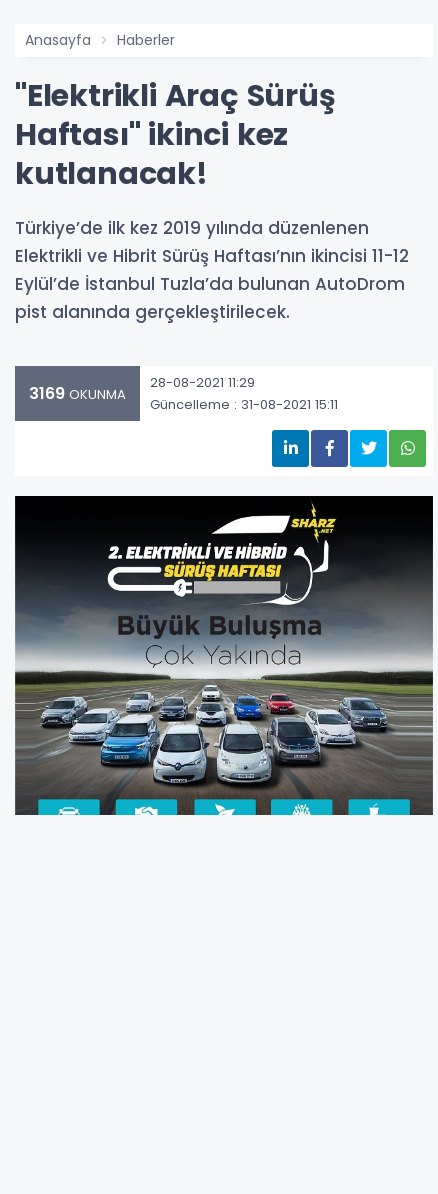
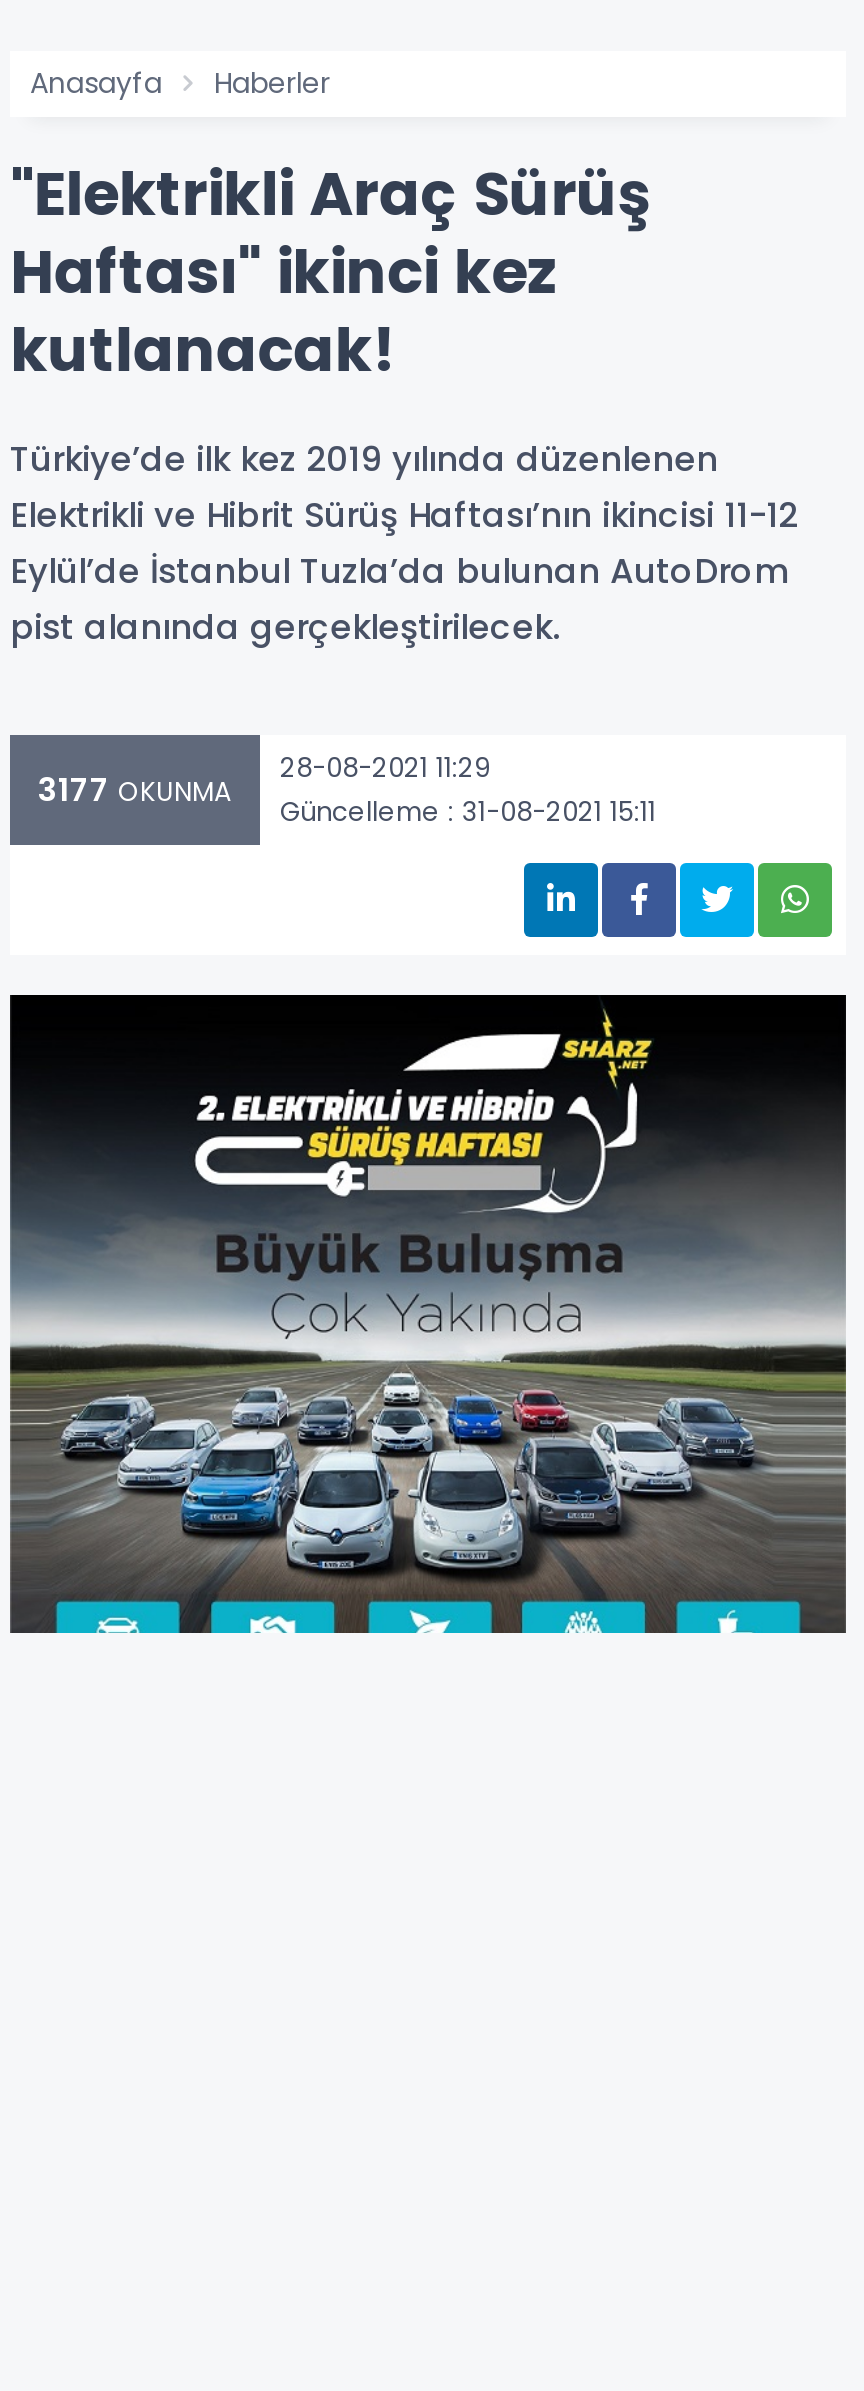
[29,373,338,414] 3169 OKUNMA 28-08-2021 11:29 Güncelleme : 31-08-2021 15:11 -> [38,748,656,830] 3177 OKUNMA 28-08-2021 11:29 Güncelleme : 31-08-2021 15:11

